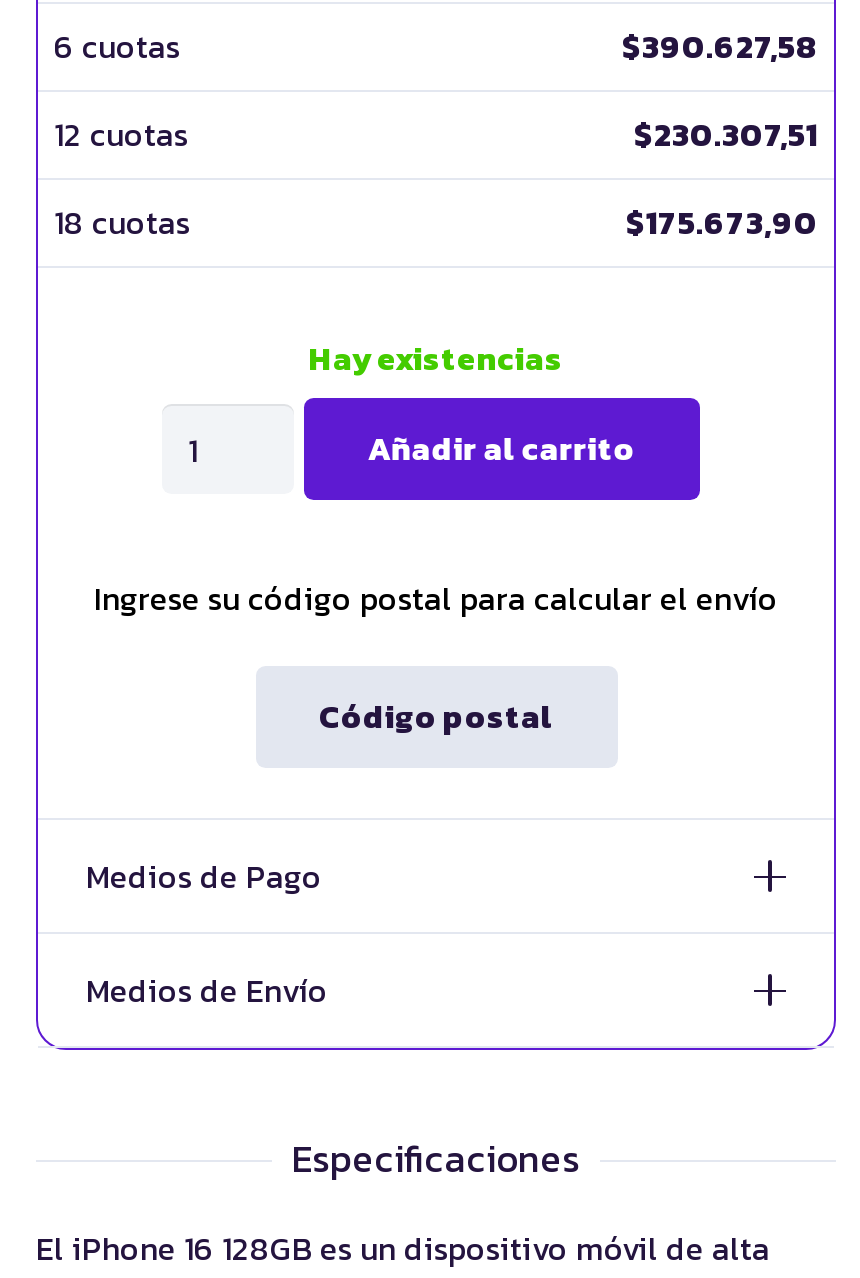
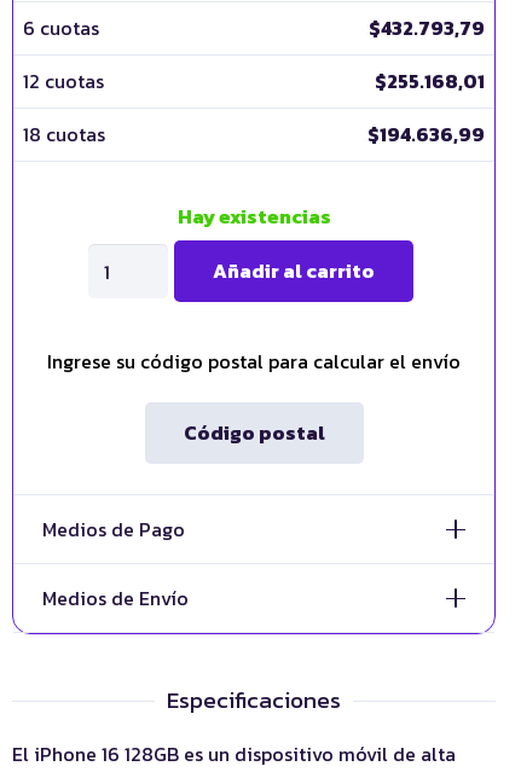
[622,22,818,70] $390.627,58 -> [369,13,485,42] $432.793,79
[634,110,818,158] $230.307,51 -> [375,66,485,95] $255.168,01
[626,198,818,246] $175.673,90 -> [367,120,485,149] $194.636,99

